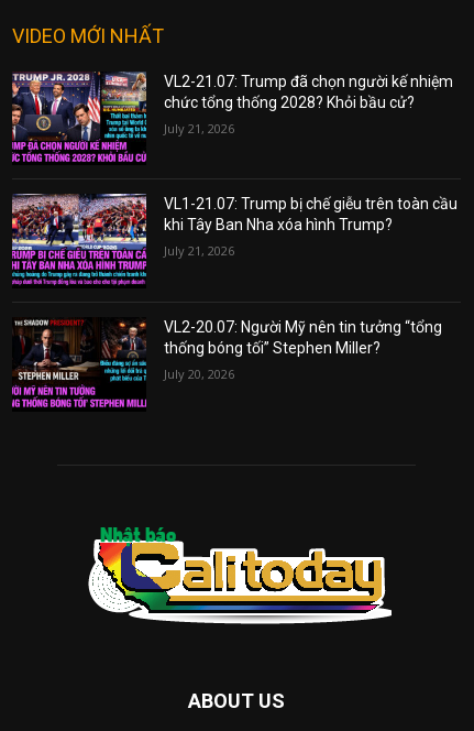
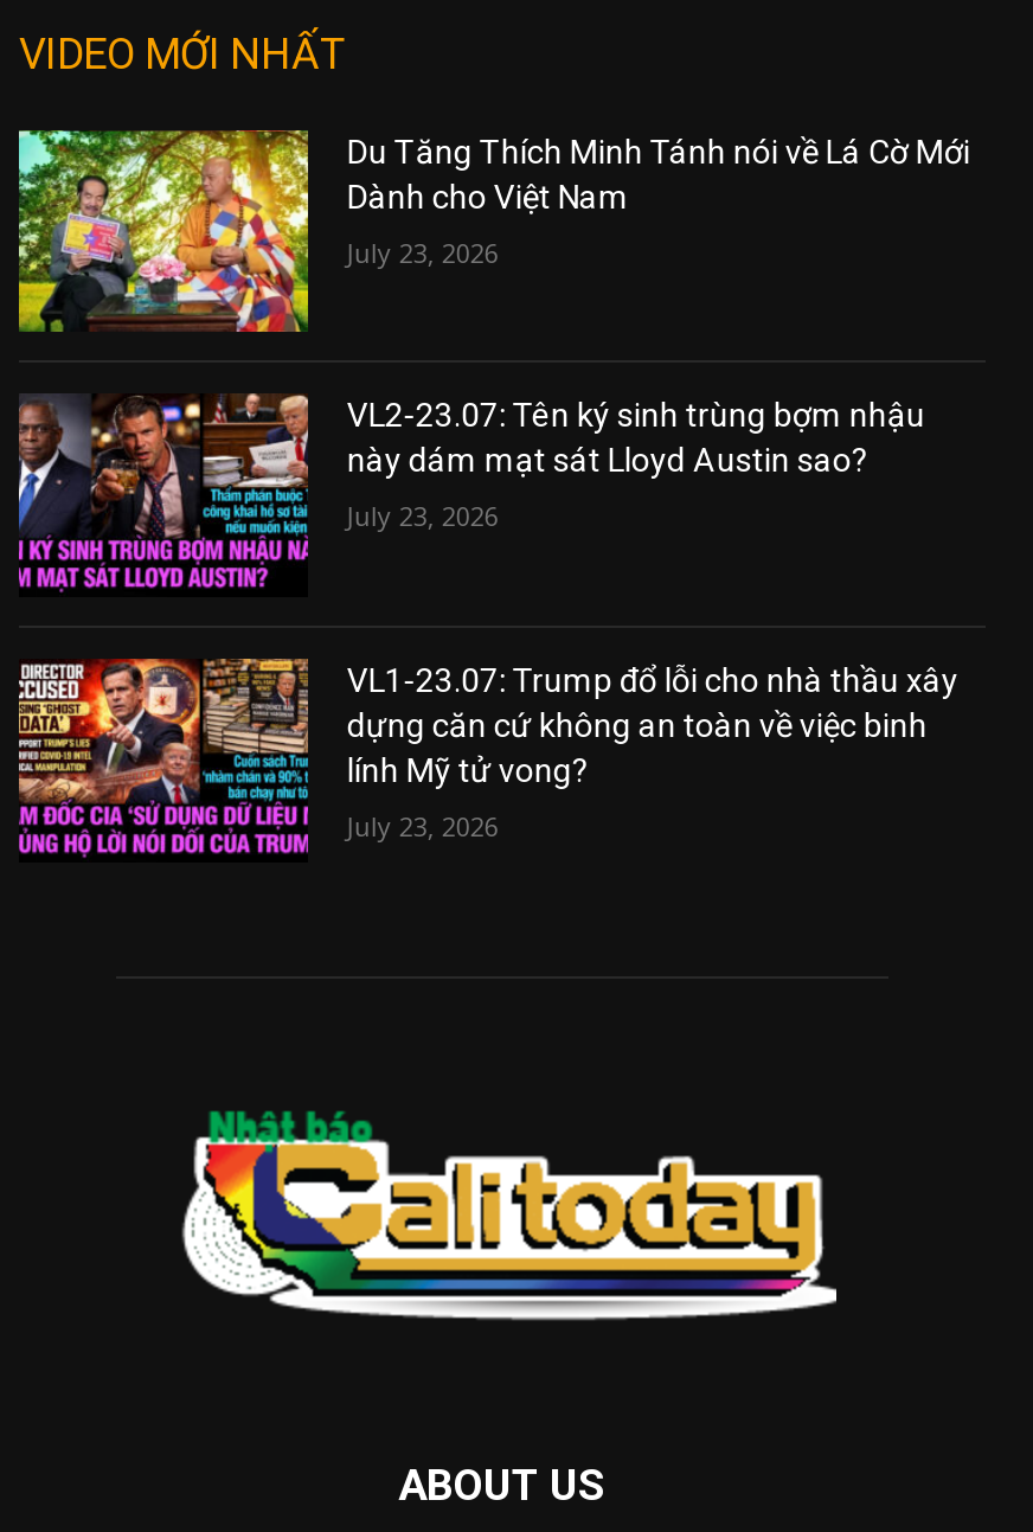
[11,72,454,165] [image] | VL2-21.07: Trump đã chọn người kế nhiệm | chức tổng thống 2028? Khỏi bầu cử? -> [17,128,970,334] [image] | Du Tăng Thích Minh Tánh nói về Lá Cờ Mới | Dành cho Việt Nam
[164,120,235,136] July 21, 2026 -> [347,234,498,269] July 23, 2026
[11,193,458,285] [image] | VL1-21.07: Trump bị chế giễu trên toàn cầu | khi Tây Ban Nha xóa hình Trump? -> [17,391,925,588] [image] | VL2-23.07: Tên ký sinh trùng bợm nhậu | này dám mạt sát Lloyd Austin sao?
[164,243,235,259] July 21, 2026 -> [347,499,498,534] July 23, 2026
[12,317,443,406] [image] | VL2-20.07: Người Mỹ nên tin tưởng “tổng | thống bóng tối” Stephen Miller? -> [17,656,958,853] [image] | VL1-23.07: Trump đổ lỗi cho nhà thầu xây | dựng căn cứ không an toàn về việc binh | lính Mỹ tử vong?
[164,366,235,382] July 20, 2026 -> [347,808,498,844] July 23, 2026

